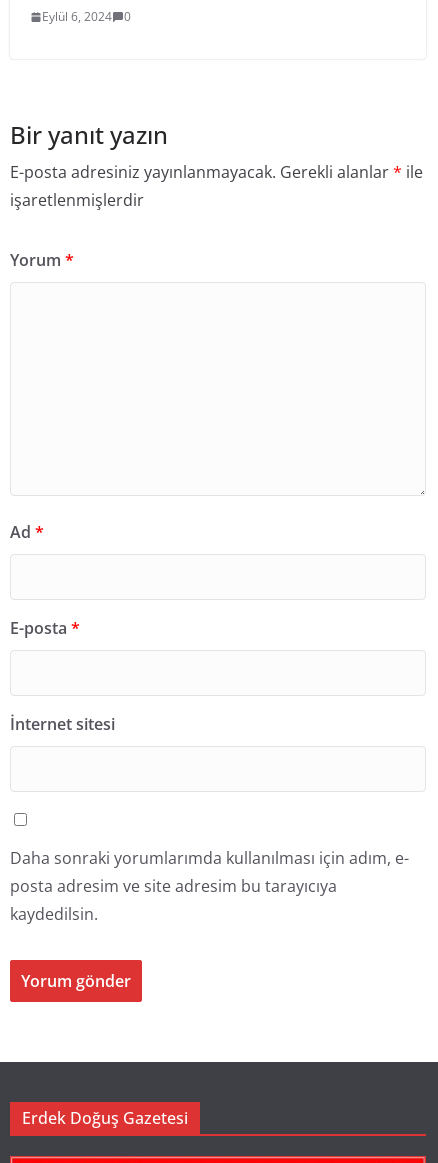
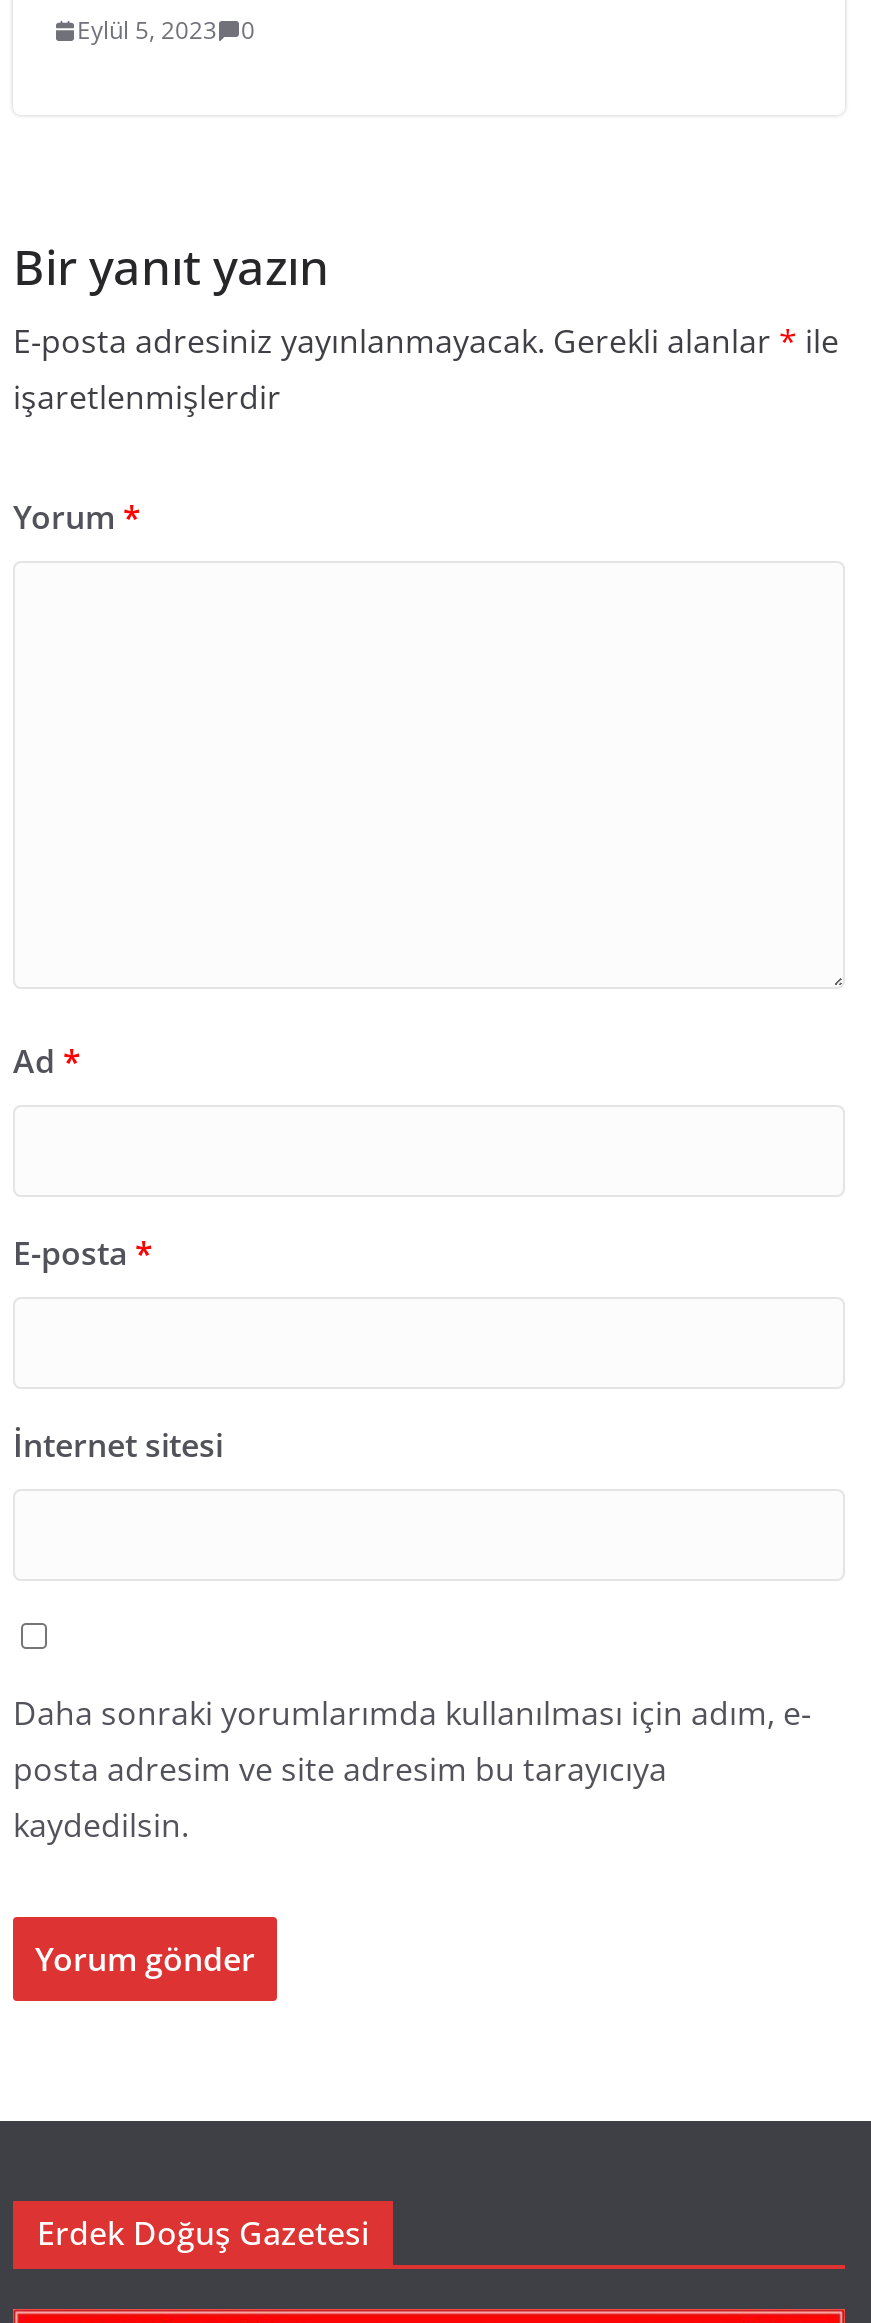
[42,8,131,25] Eylül 6, 2024 0 -> [77,13,255,47] Eylül 5, 2023 0

